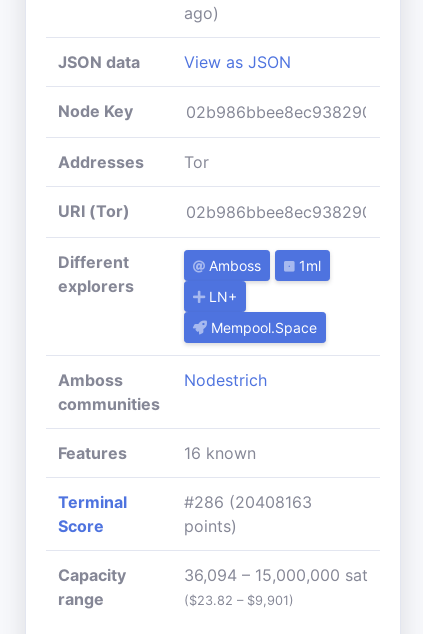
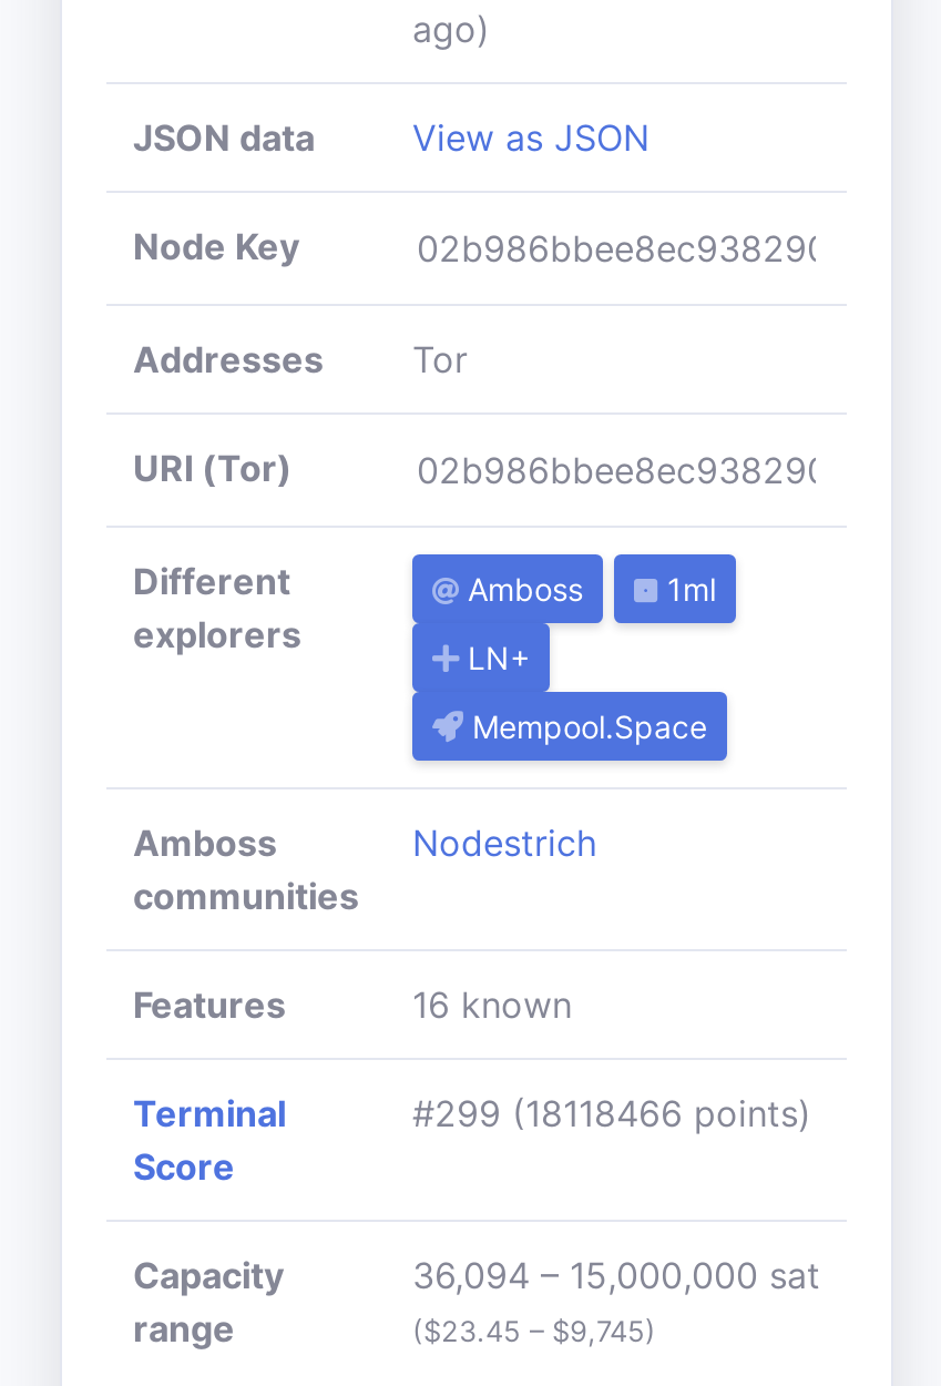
[184,492,312,536] #286 (20408163 | points) -> [412,1091,811,1135] #299 (18118466 points)
[184,593,294,608] ($23.82 – $9,901) -> [412,1315,656,1348] ($23.45 – $9,745)

